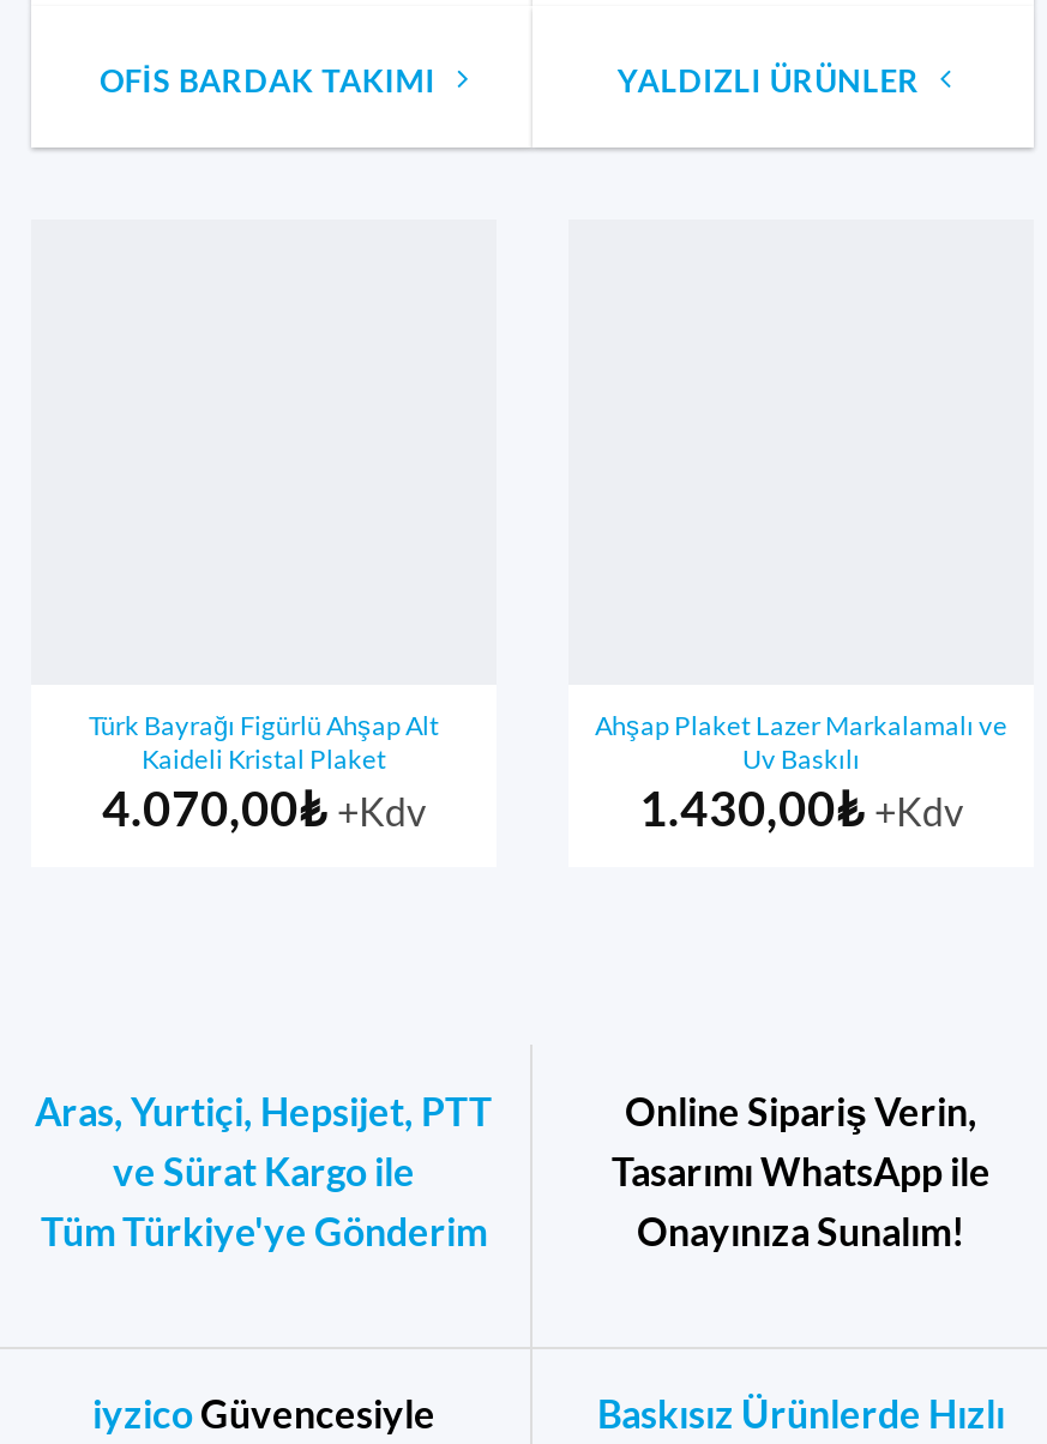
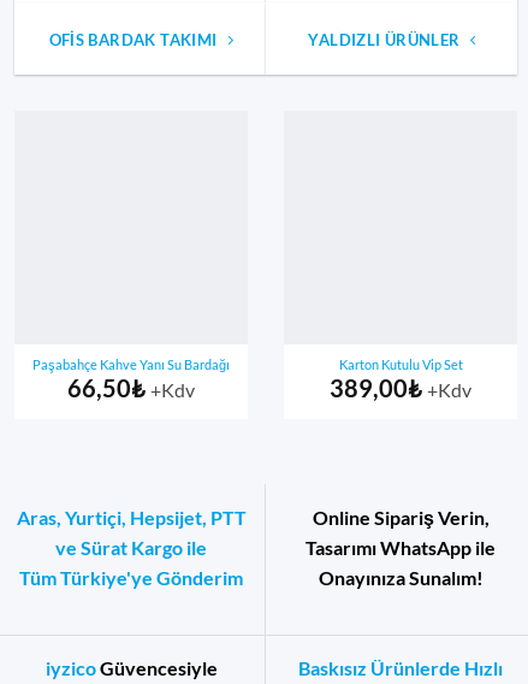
[89,710,439,835] Türk Bayrağı Figürlü Ahşap Alt | Kaideli Kristal Plaket | 4.070,00₺ +Kdv -> [32,356,230,402] Paşabahçe Kahve Yanı Su Bardağı | 66,50₺ +Kdv
[595,710,1007,835] Ahşap Plaket Lazer Markalamalı ve | Uv Baskılı | 1.430,00₺ +Kdv -> [330,356,471,402] Karton Kutulu Vip Set | 389,00₺ +Kdv

